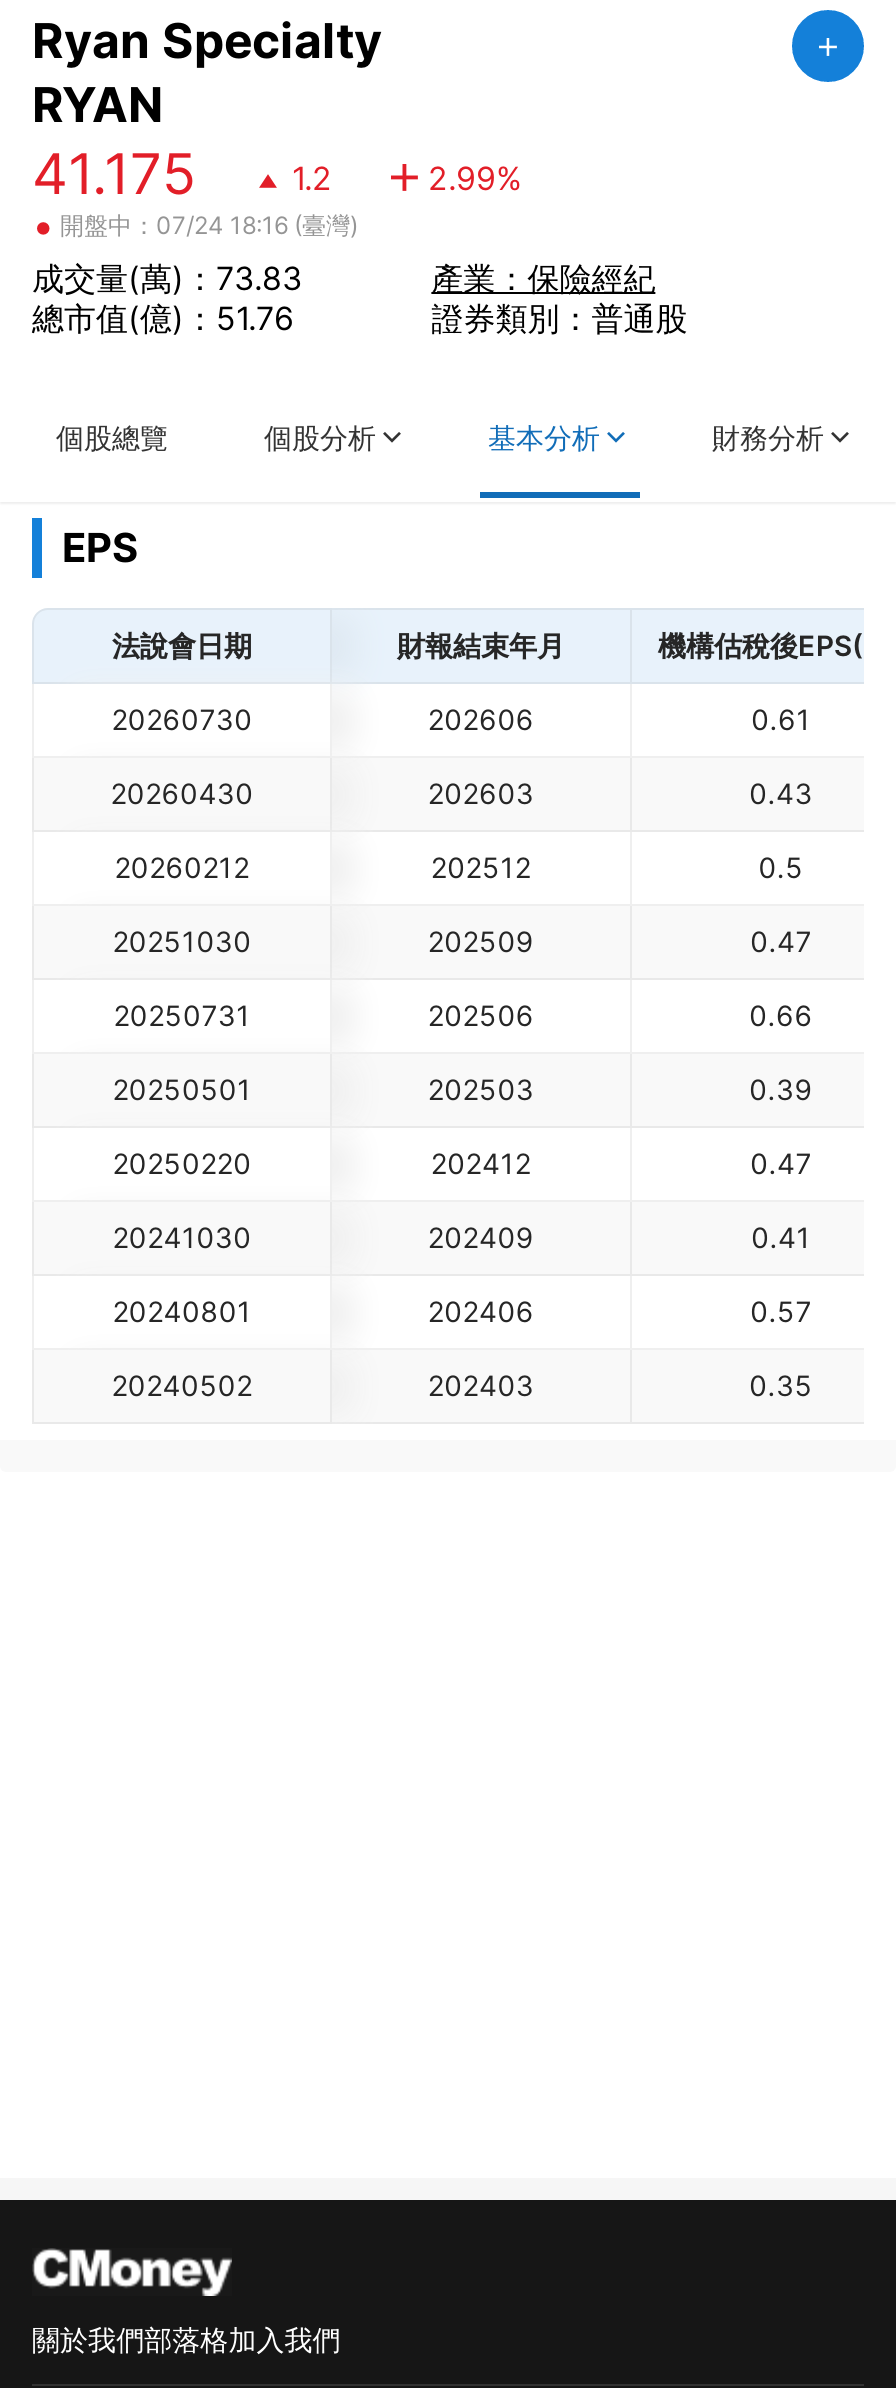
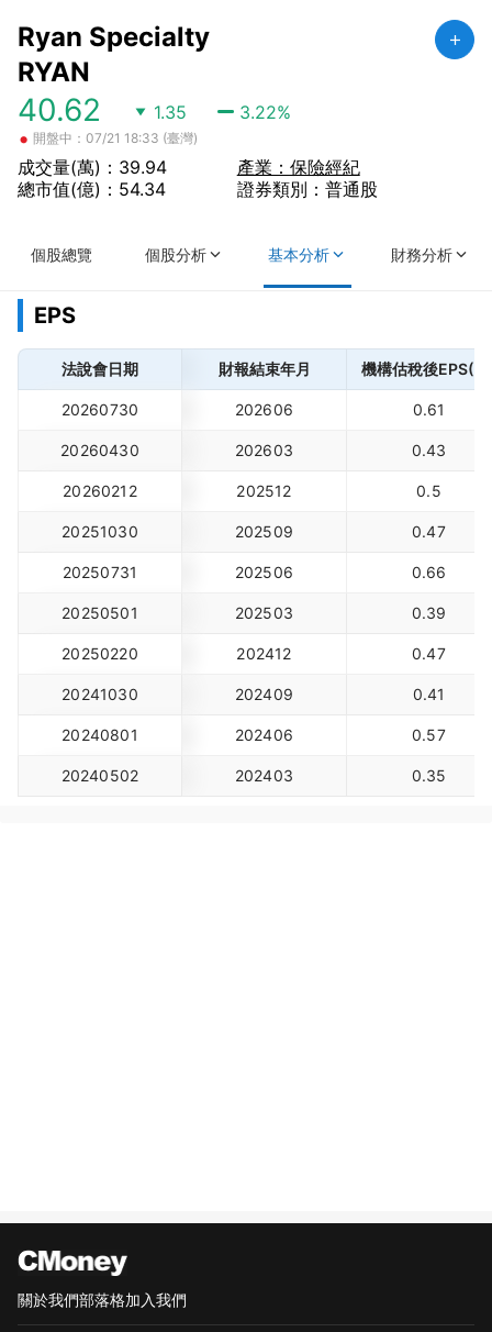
[32,140,196,208] 41.175 -> [18,91,101,129] 40.62
[292,158,332,198] 1.2 -> [154,101,187,123] 1.35
[428,158,522,198] 2.99% -> [239,101,291,123] 3.22%
[32,202,358,250] •開盤中：07/24 18:16 (臺灣) -> [18,125,198,152] •開盤中：07/21 18:33 (臺灣)
[32,258,302,298] 成交量(萬)：73.83 -> [18,156,167,178] 成交量(萬)：39.94
[32,298,294,338] 總市值(億)：51.76 -> [18,178,166,200] 總市值(億)：54.34

